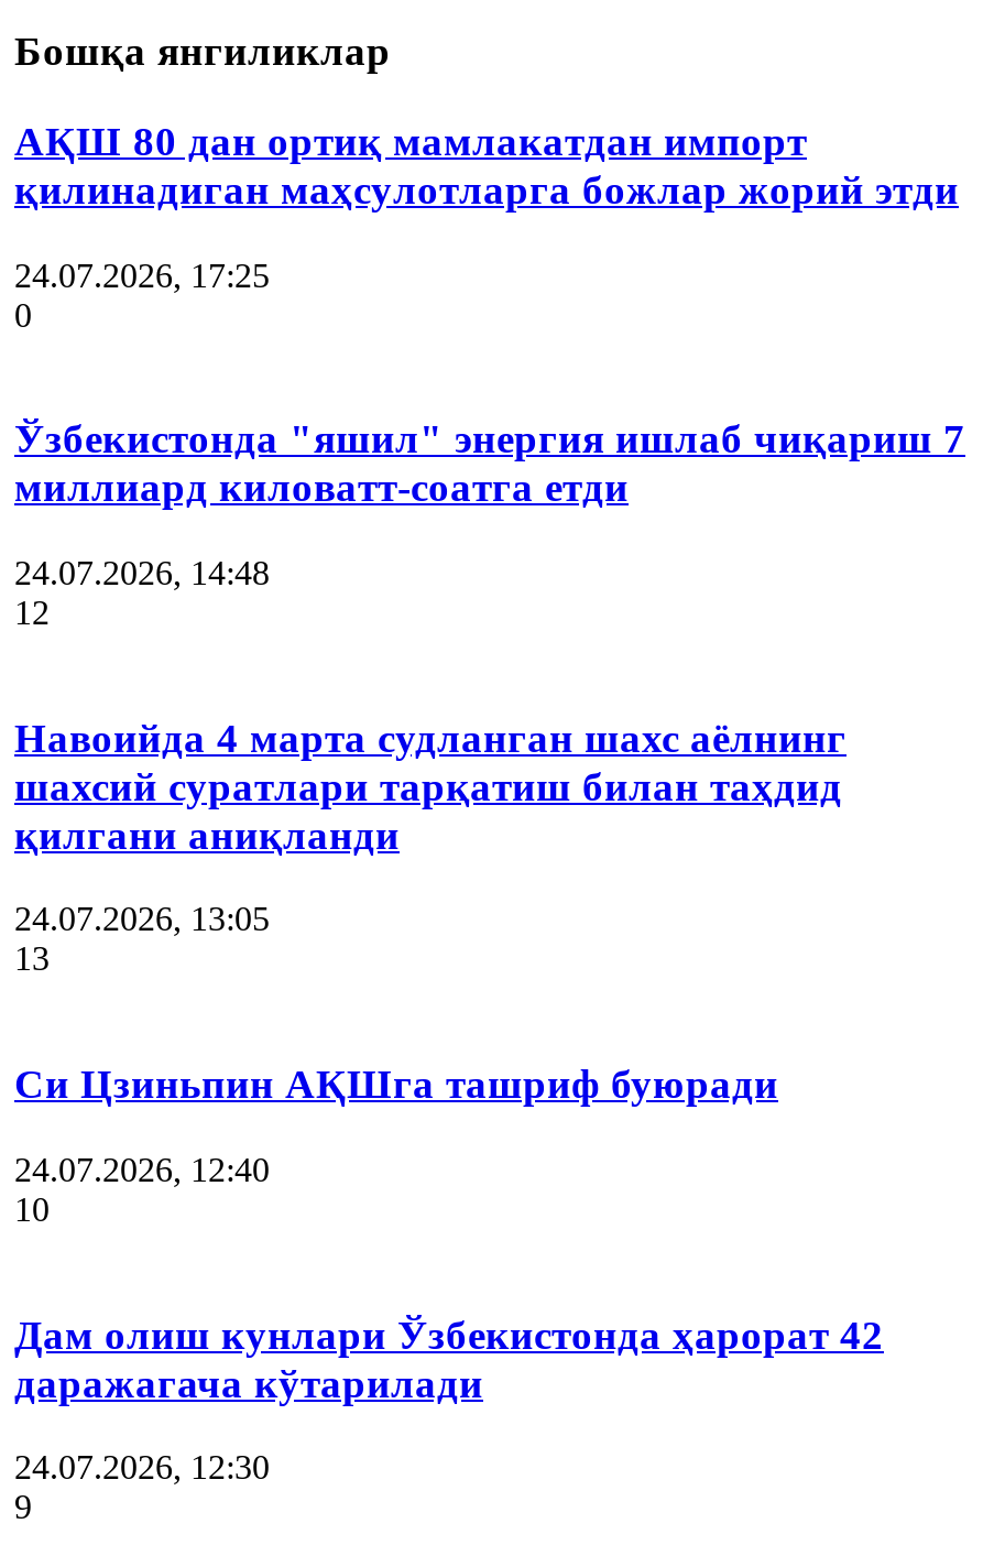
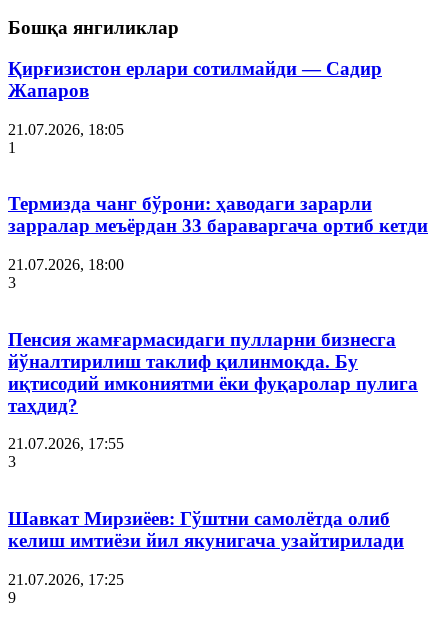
[14,118,965,1486] АҚШ 80 дан ортиқ мамлакатдан импорт | қилинадиган маҳсулотларга божлар жорий этди | 24.07.2026, 17:25 | 0 | Ўзбекистонда "яшил" энергия ишлаб чиқариш 7 | миллиард киловатт-соатга етди | 24.07.2026, 14:48 | 12 | Навоийда 4 марта судланган шахс аёлнинг | шахсий суратлари тарқатиш билан таҳдид | қилгани аниқланди | 24.07.2026, 13:05 | 13 | Си Цзиньпин АҚШга ташриф буюради | 24.07.2026, 12:40 | 10 | Дам олиш кунлари Ўзбекистонда ҳарорат 42 | даражагача кўтарилади | 24.07.2026, 12:30 -> [8,58,428,588] Қирғизистон ерлари сотилмайди — Садир | Жапаров | 21.07.2026, 18:05 | 1 | Термизда чанг бўрони: ҳаводаги зарарли | зарралар меъёрдан 33 бараваргача ортиб кетди | 21.07.2026, 18:00 | 3 | Пенсия жамғармасидаги пулларни бизнесга | йўналтирилиш таклиф қилинмоқда. Бу | иқтисодий имкониятми ёки фуқаролар пулига | таҳдид? | 21.07.2026, 17:55 | 3 | Шавкат Мирзиёев: Гўштни самолётда олиб | келиш имтиёзи йил якунигача узайтирилади | 21.07.2026, 17:25

